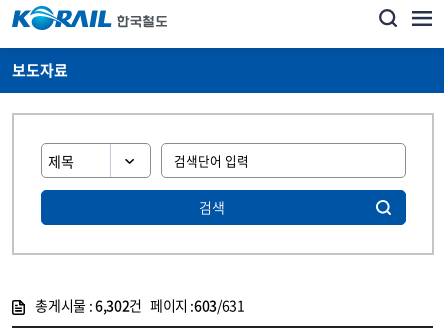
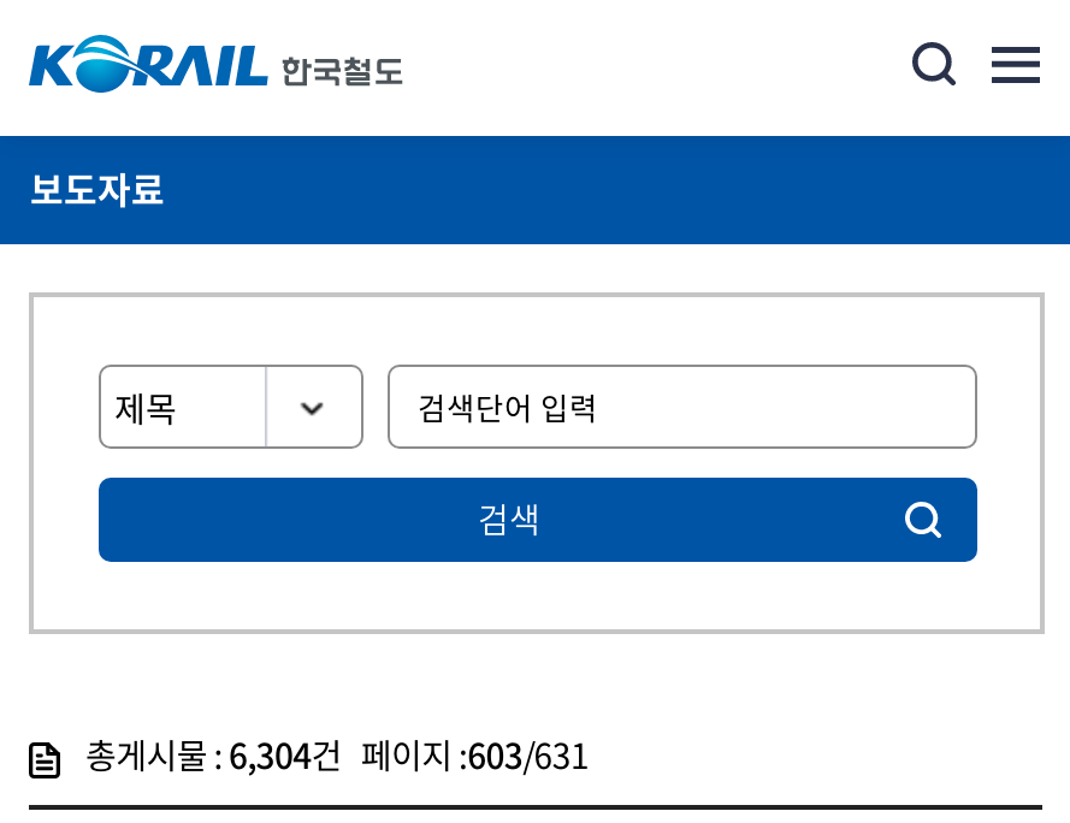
[35,295,245,315] 총게시물 : 6,302건 페이지 : 603/631 -> [85,730,589,778] 총게시물 : 6,304건 페이지 : 603/631

